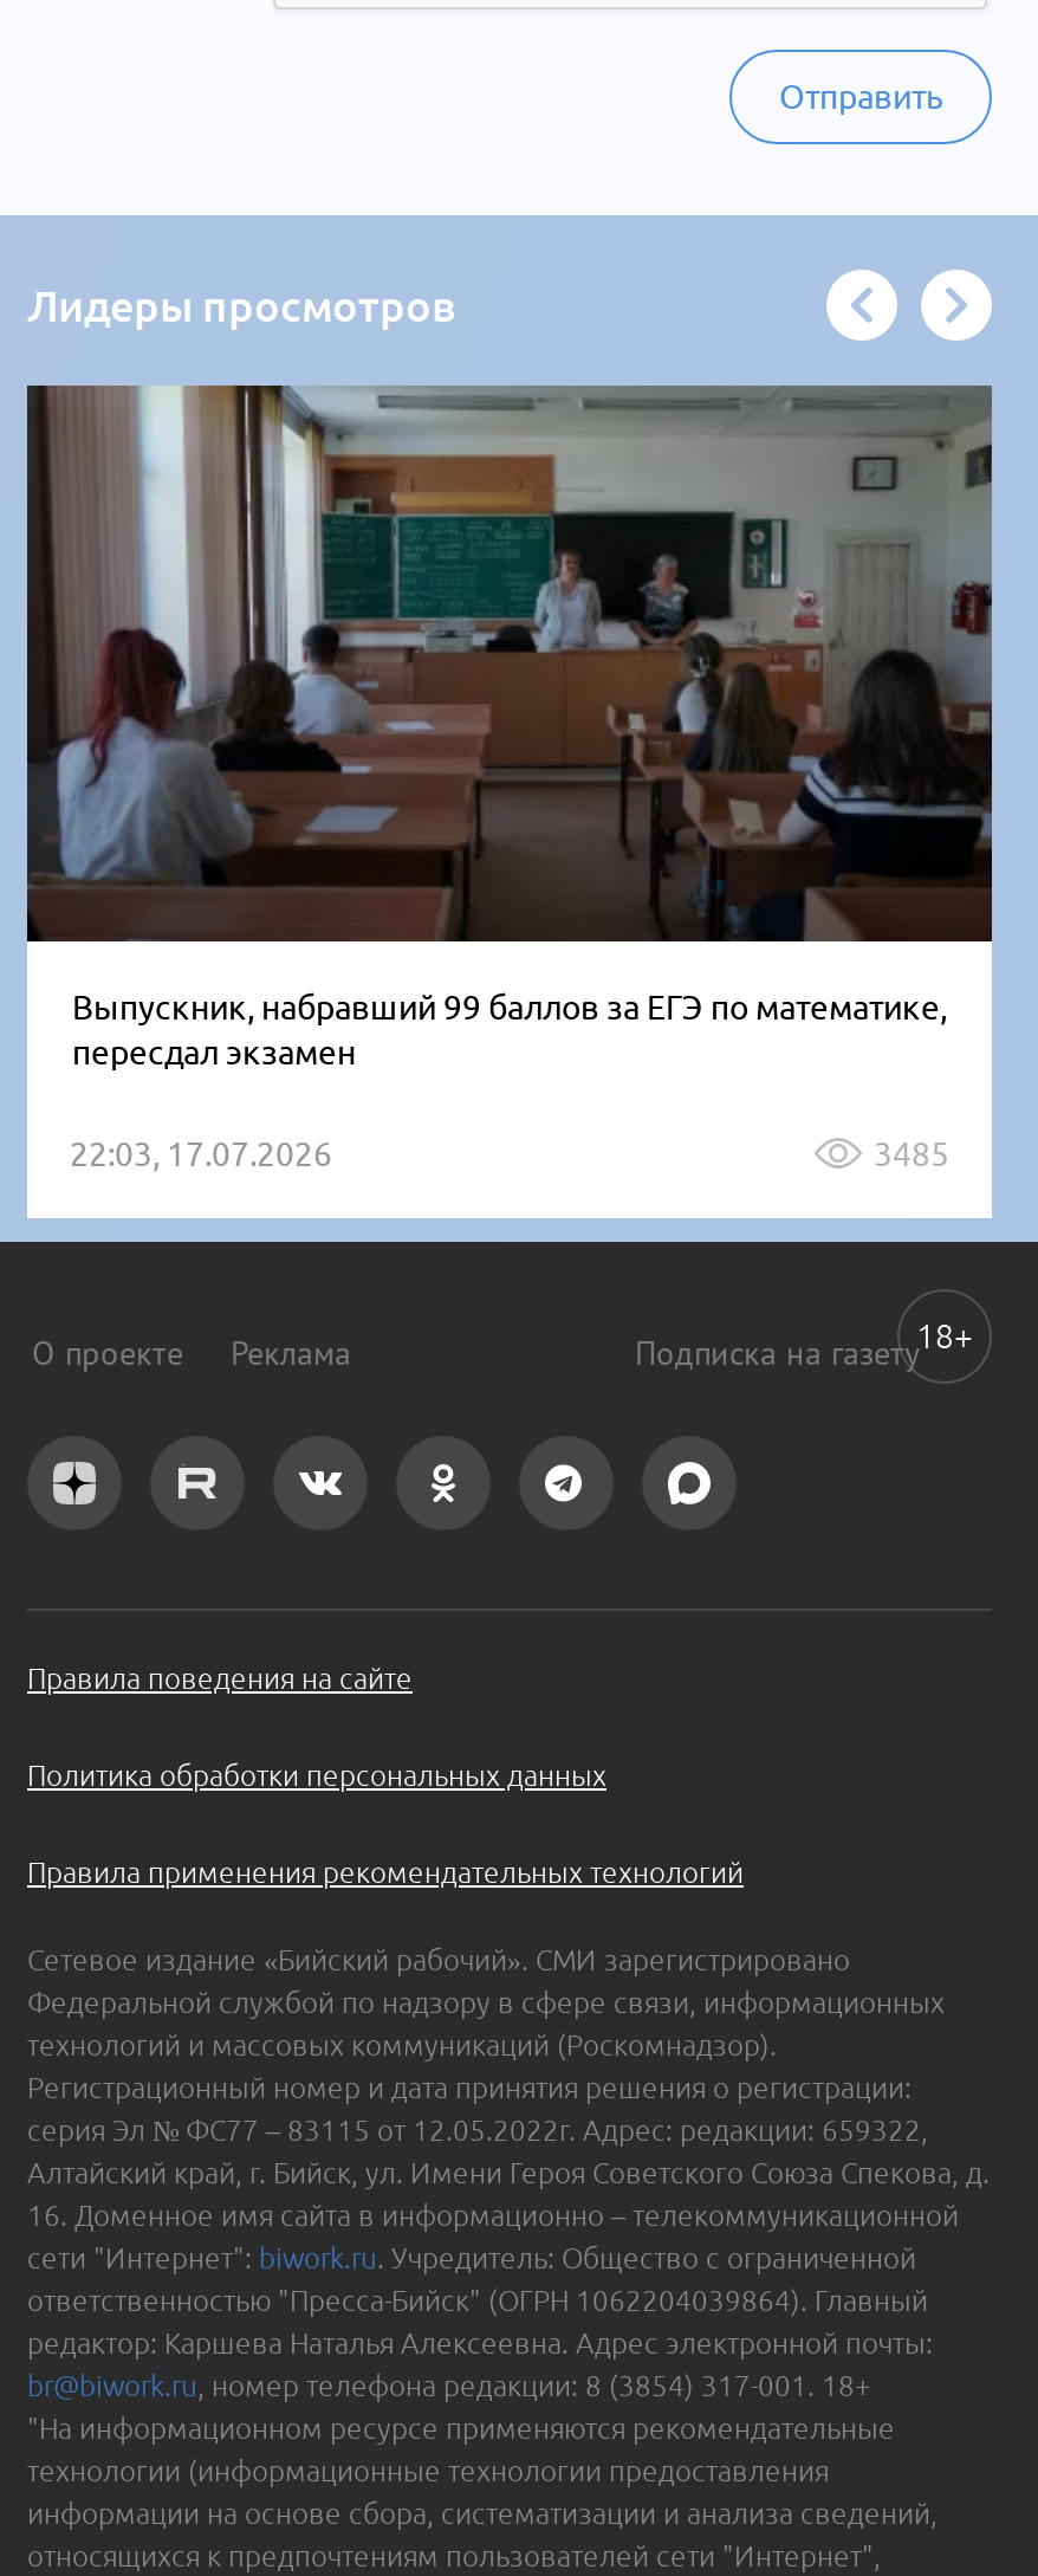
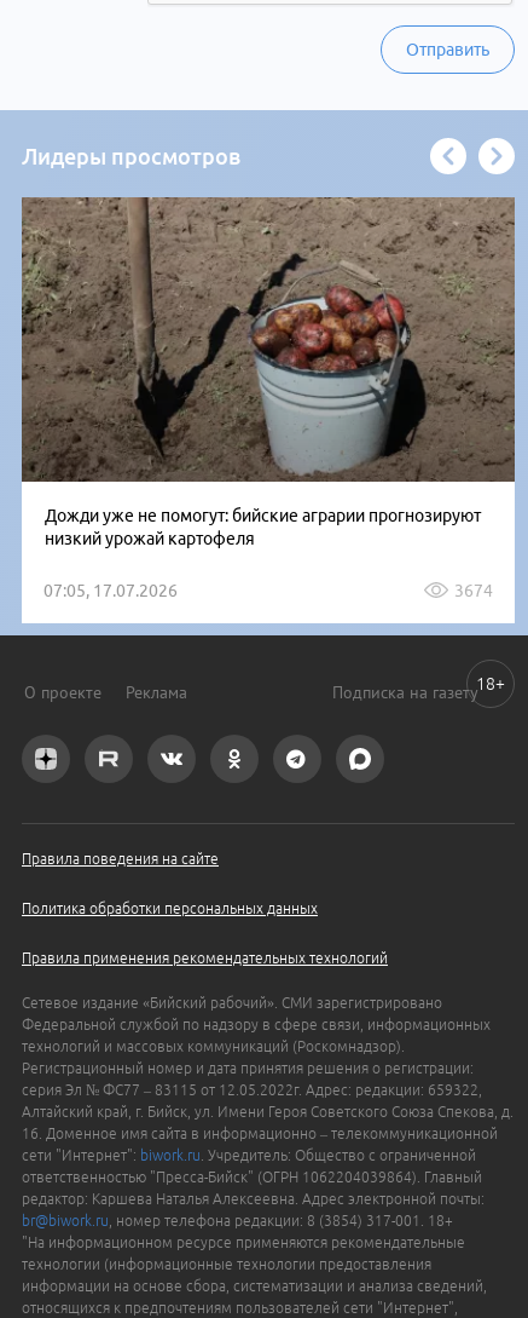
[27,386,994,1071] [image] | Выпускник, набравший 99 баллов за ЕГЭ по математике, | пересдал экзамен -> [22,196,516,548] [image] | Дожди уже не помогут: бийские аграрии прогнозируют | низкий урожай картофеля
[70,1134,949,1172] 22:03, 17.07.2026 | 3485 -> [43,580,493,600] 07:05, 17.07.2026 | 3674

